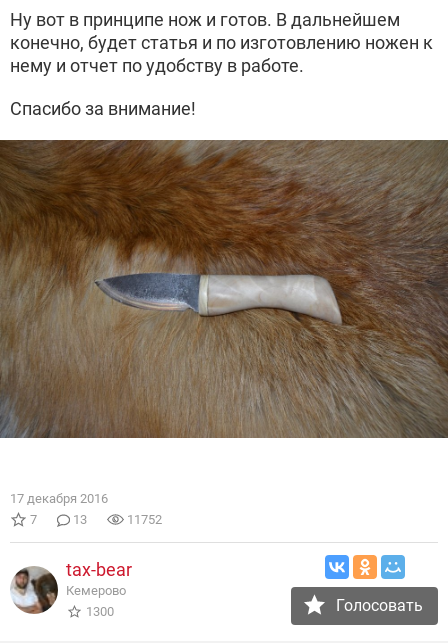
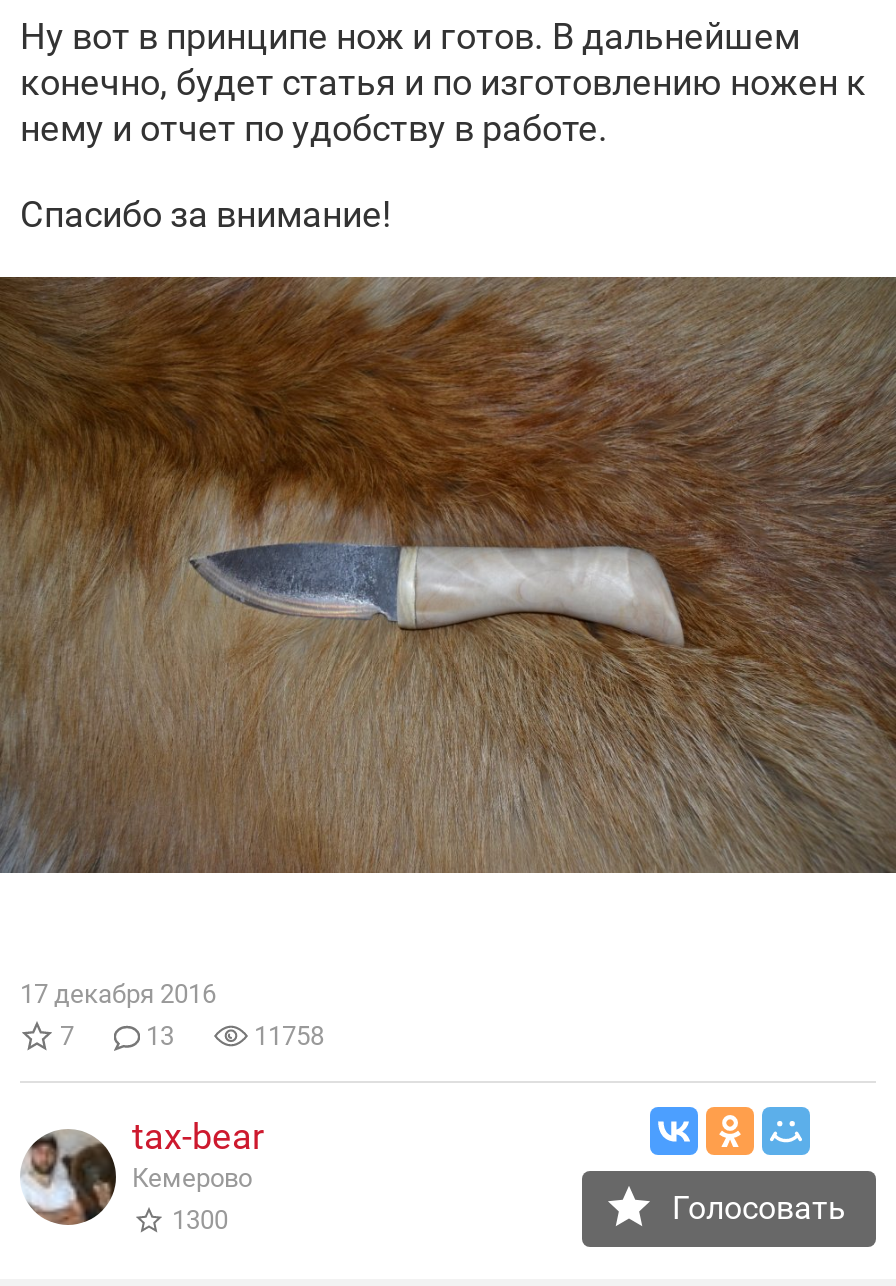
[127,512,162,527] 11752 -> [254,1022,324,1052] 11758

